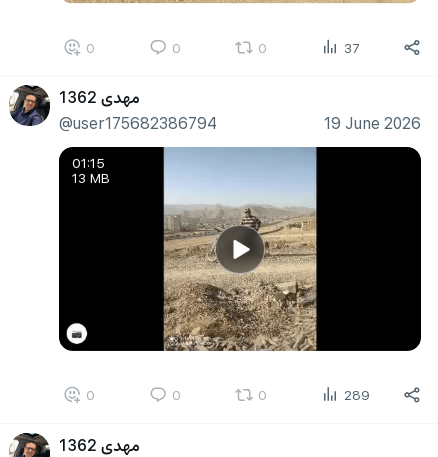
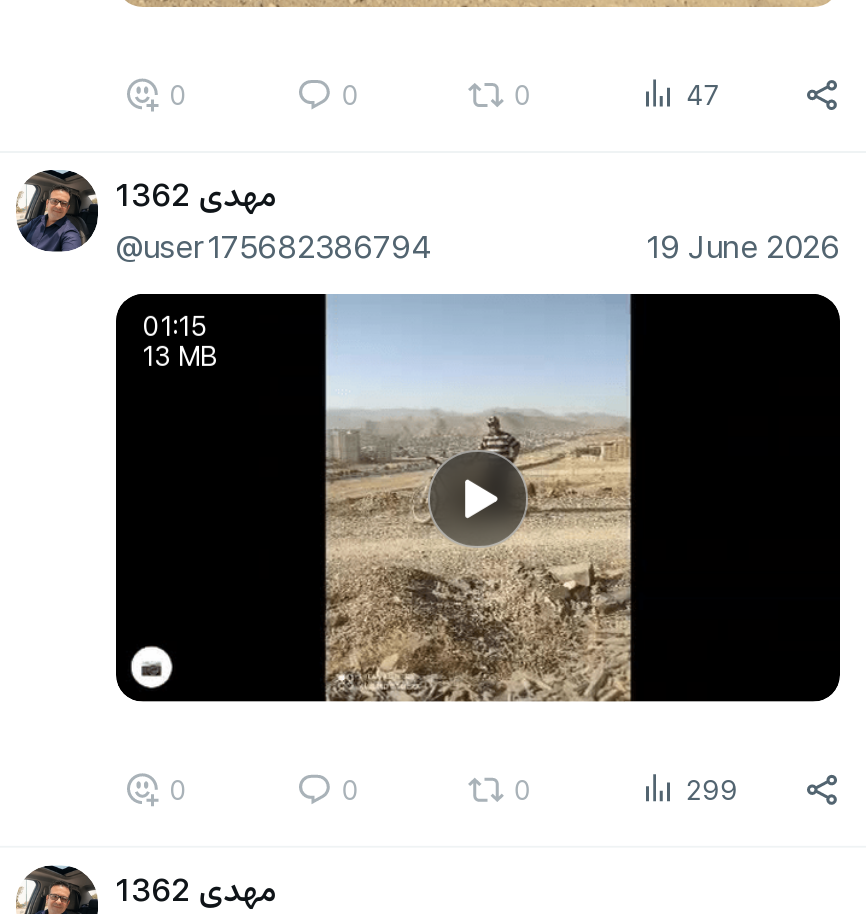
[344,37,360,56] 37 -> [686,75,720,113] 47
[344,385,370,404] 289 -> [686,770,738,808] 299

